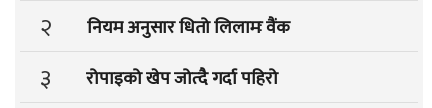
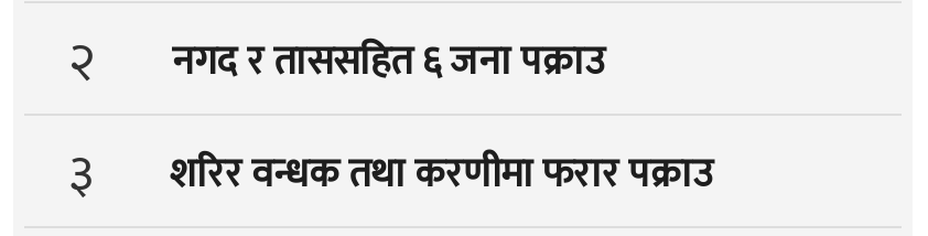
[87,13,290,43] नियम अनुसार धितो लिलामः वैंक -> [172,30,606,96] नगद र ताससहित ६ जना पक्राउ
[86,64,278,94] रोपाइको खेप जोत्दै गर्दा पहिरो -> [170,142,714,208] शरिर वन्धक तथा करणीमा फरार पक्राउ

